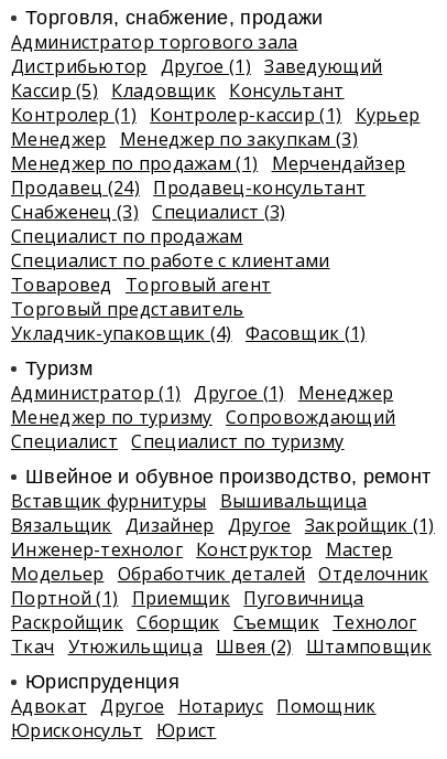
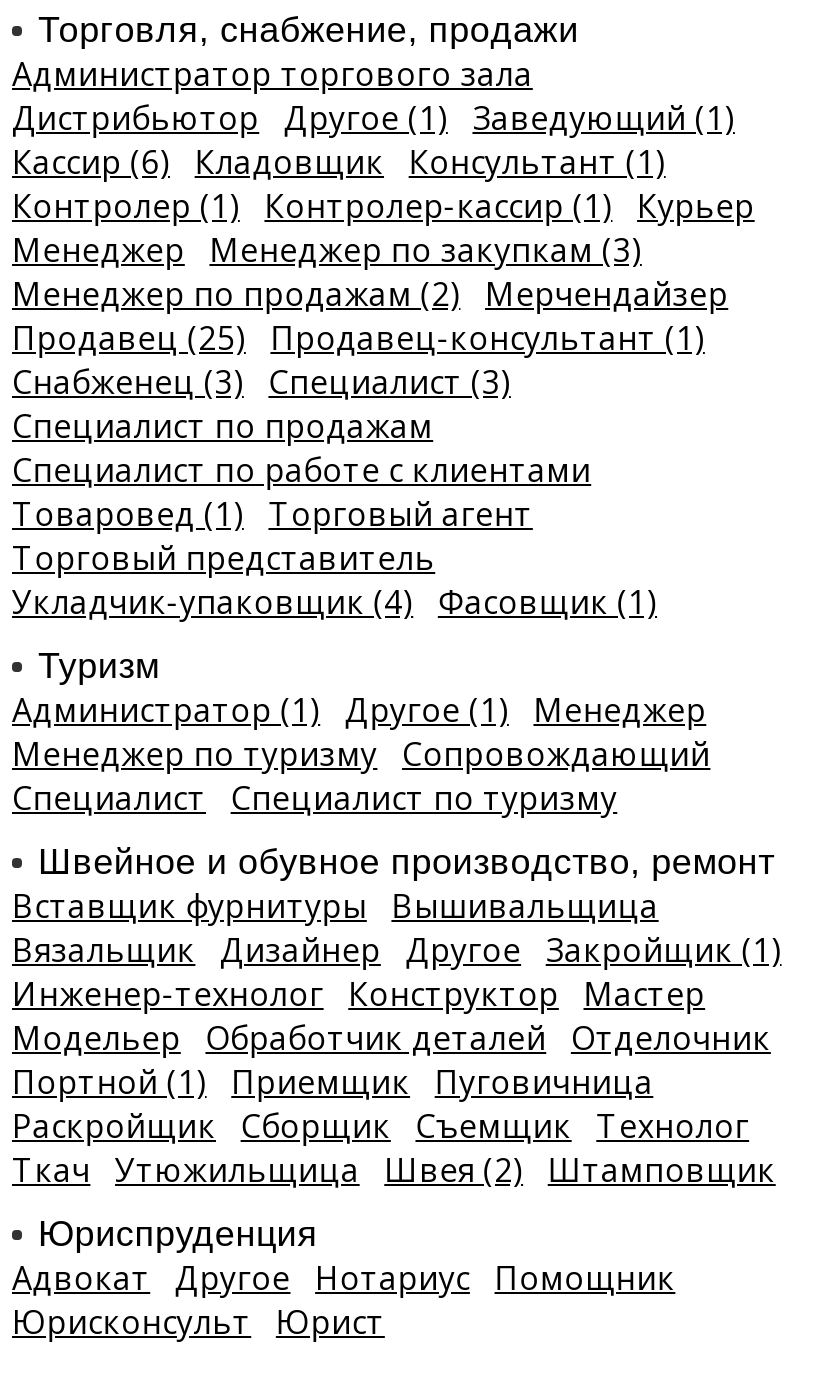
[11,54,382,103] Дистрибьютор Другое (1) Заведующий | Кассир (5) Кладовщик Консультант -> [12,96,735,184] Дистрибьютор Другое (1) Заведующий (1) | Кассир (6) Кладовщик Консультант (1)
[11,151,405,200] Менеджер по продажам (1) Мерчендайзер | Продавец (24) Продавец-консультант -> [12,272,728,360] Менеджер по продажам (2) Мерчендайзер | Продавец (25) Продавец-консультант (1)
[11,272,271,297] Товаровед Торговый агент -> [12,492,533,536] Товаровед (1) Торговый агент

